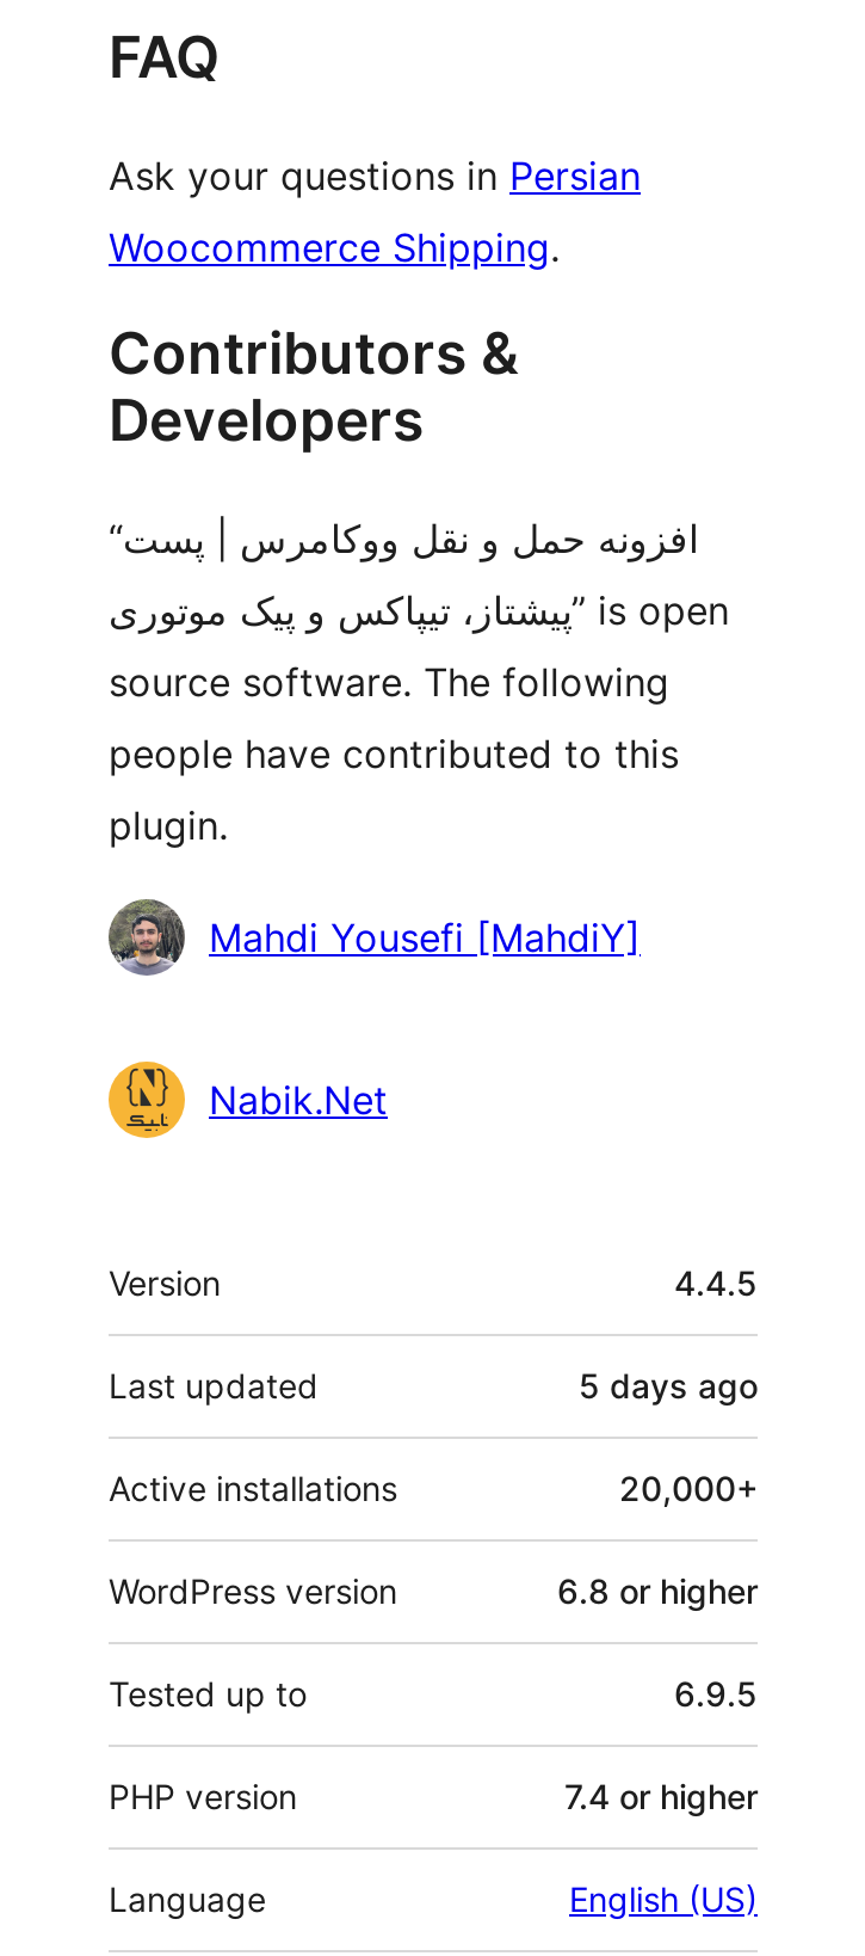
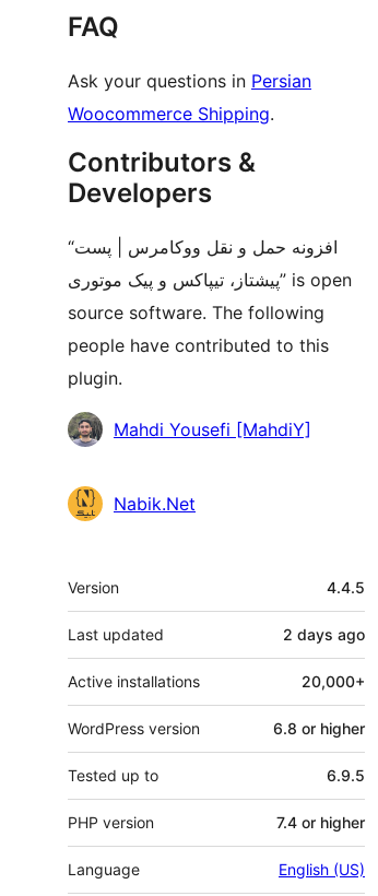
[579,1366,758,1406] 5 days ago -> [283,625,365,643] 2 days ago

